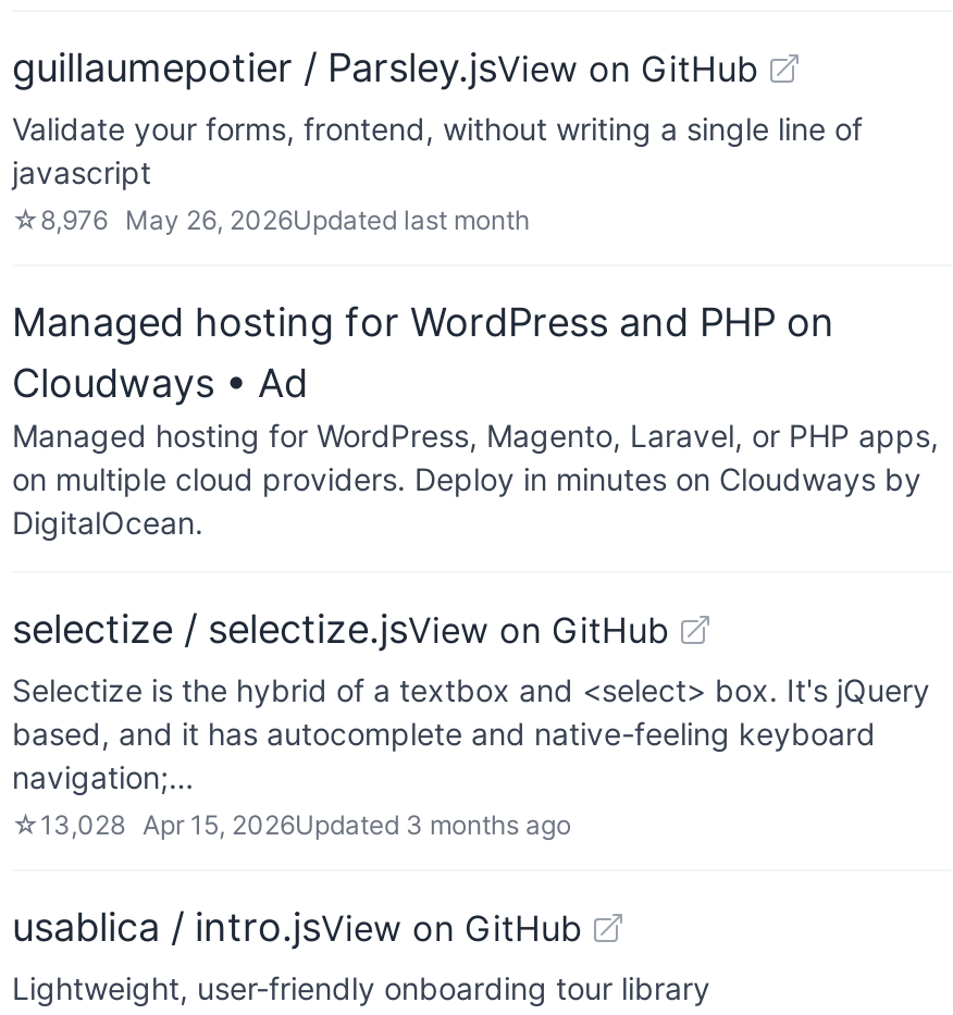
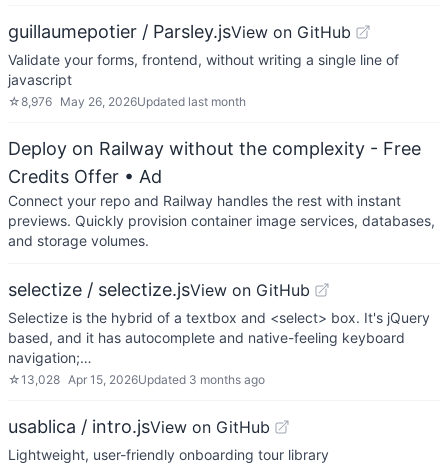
[12,299,939,541] Managed hosting for WordPress and PHP on | Cloudways • Ad | Managed hosting for WordPress, Magento, Laravel, or PHP apps, | on multiple cloud providers. Deploy in minutes on Cloudways by | DigitalOcean. -> [8,138,435,249] Deploy on Railway without the complexity - Free | Credits Offer • Ad | Connect your repo and Railway handles the rest with instant | previews. Quickly provision container image services, databases, | and storage volumes.

